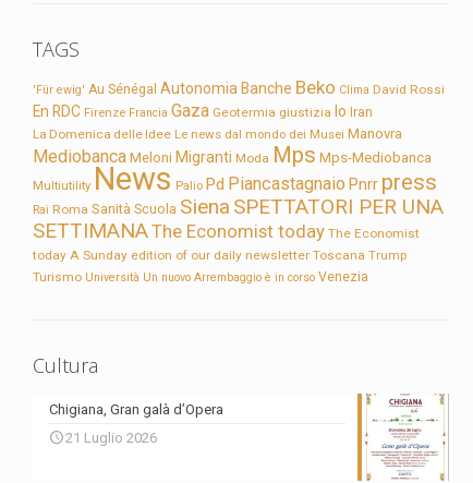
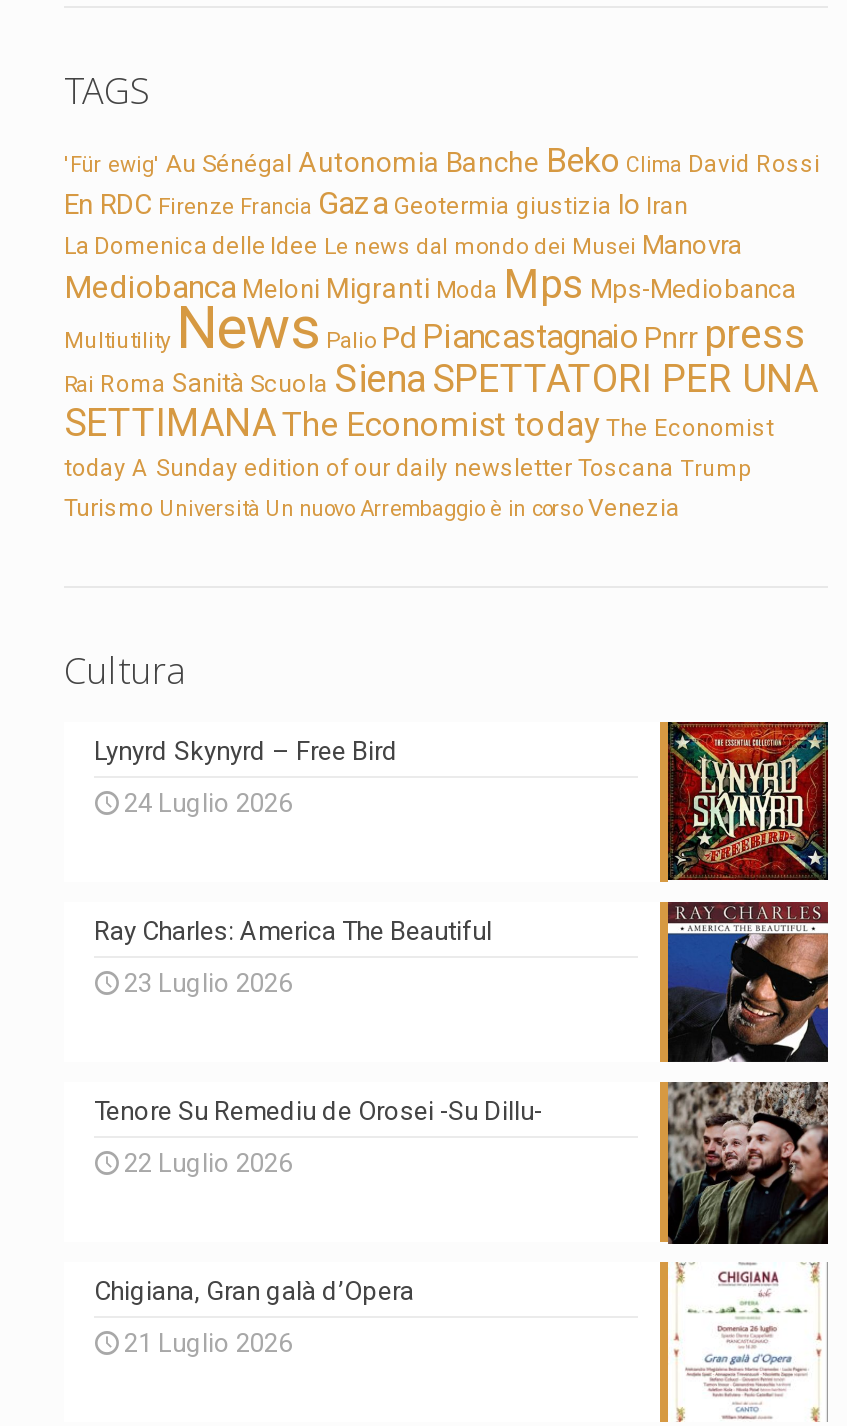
none -> [94,735,398,817] Lynyrd Skynyrd – Free Bird | 24 Luglio 2026
none -> [94,915,492,997] Ray Charles: America The Beautiful | 23 Luglio 2026
none -> [94,1095,542,1177] Tenore Su Remediu de Orosei -Su Dillu- | 22 Luglio 2026
none -> [658,900,830,1064] [image]
none -> [658,1080,830,1246] [image]
none -> [666,720,830,882] [image]

